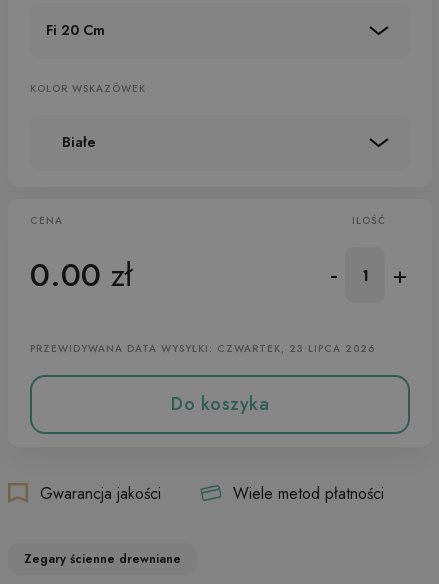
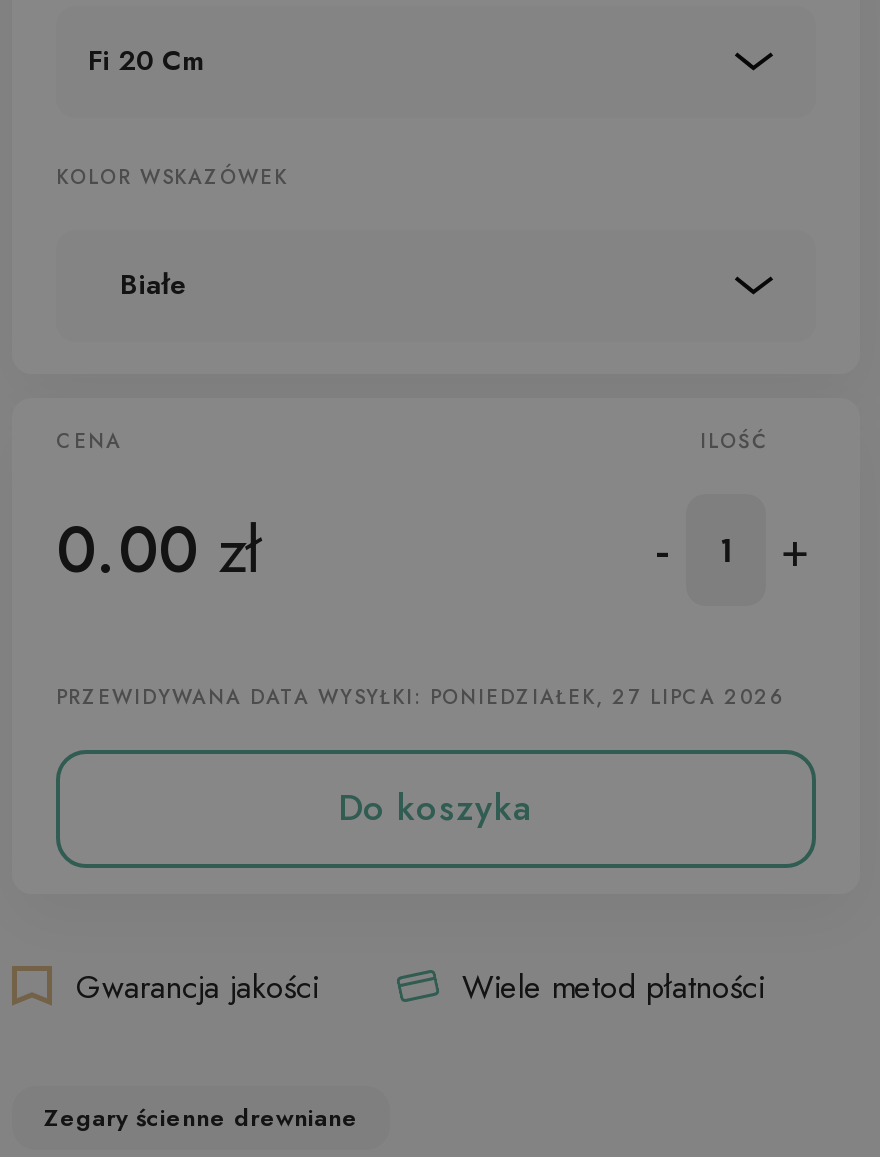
[30,341,375,356] PRZEWIDYWANA DATA WYSYŁKI: CZWARTEK, 23 LIPCA 2026 -> [56,682,784,712] PRZEWIDYWANA DATA WYSYŁKI: PONIEDZIAŁEK, 27 LIPCA 2026

